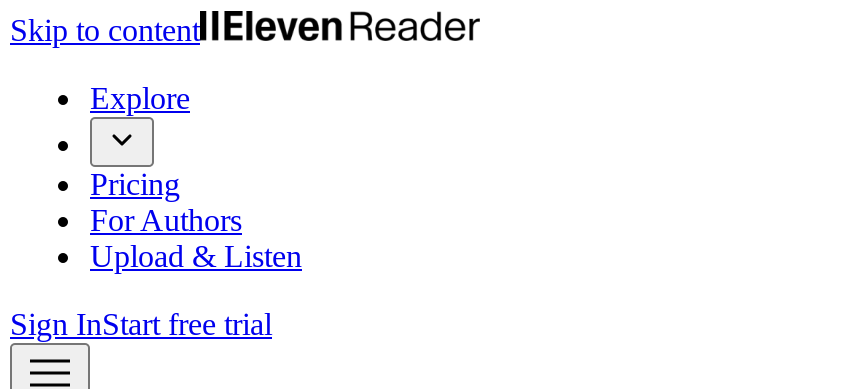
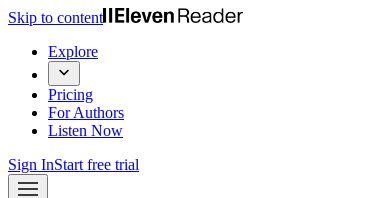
[90,239,302,273] Upload & Listen -> [48,122,123,139] Listen Now

